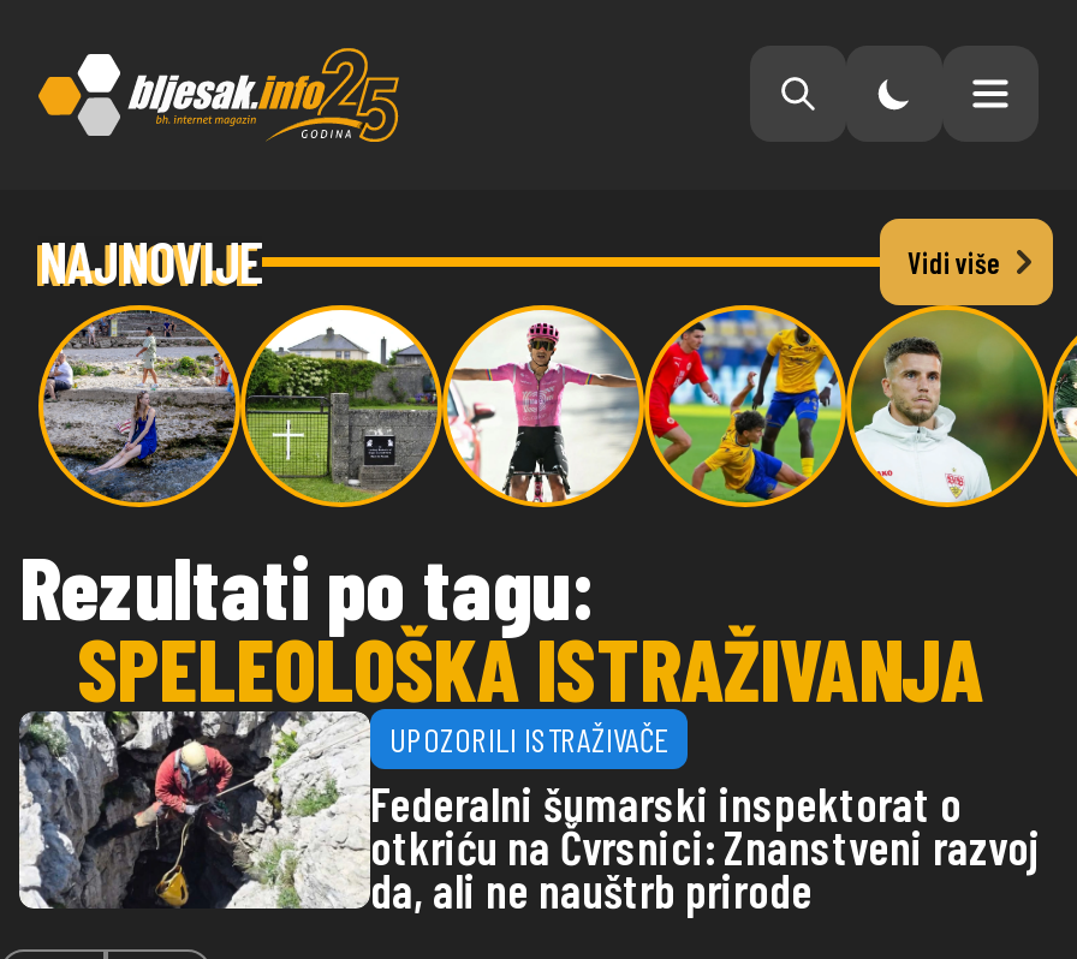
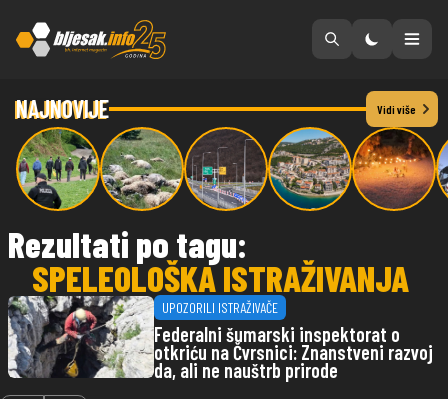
[43,308,1070,505] [image] -> [18,128,445,209] [image]

